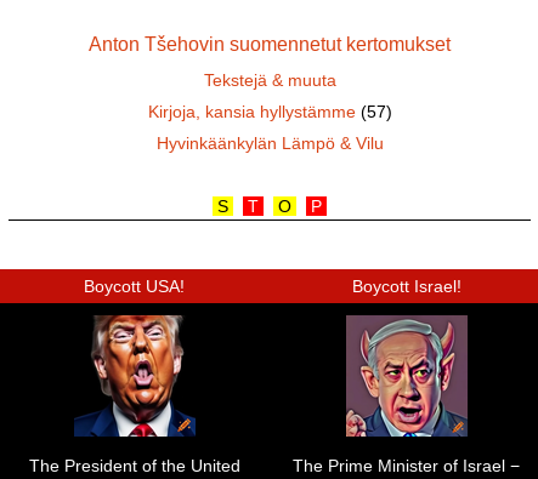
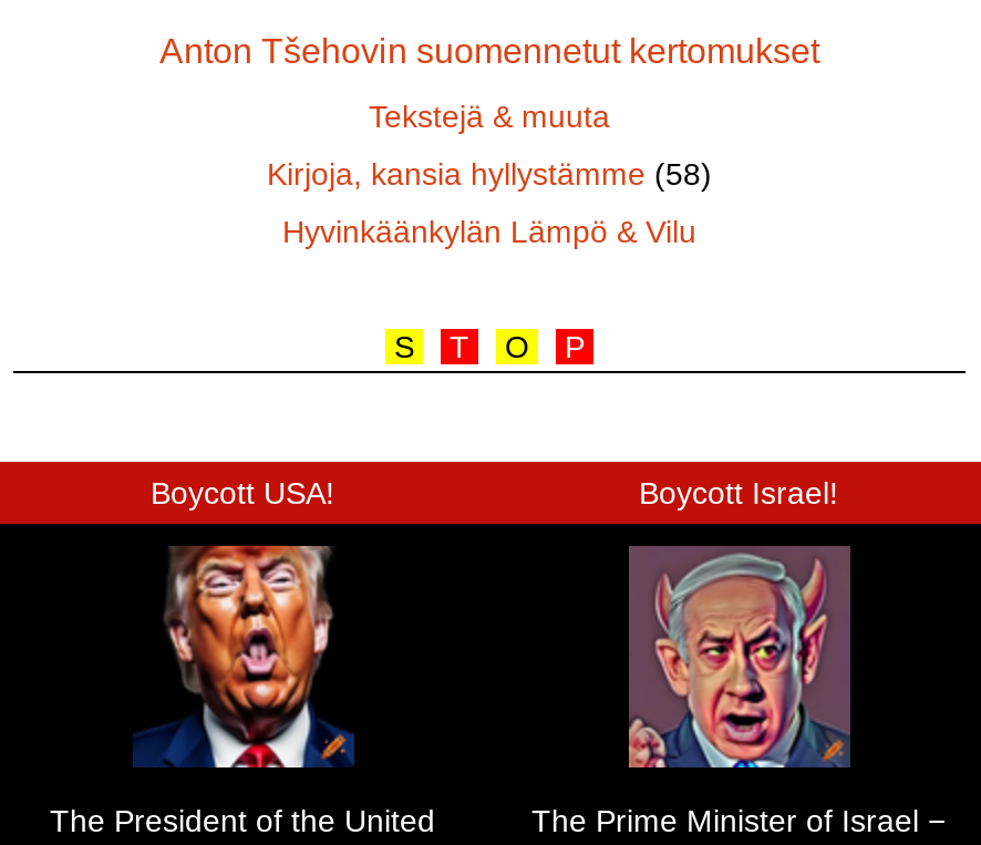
[148,102,392,121] Kirjoja, kansia hyllystämme (57) -> [267,156,712,192] Kirjoja, kansia hyllystämme (58)

